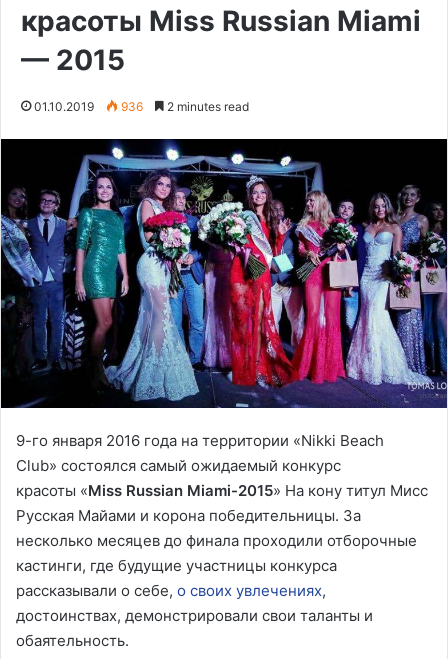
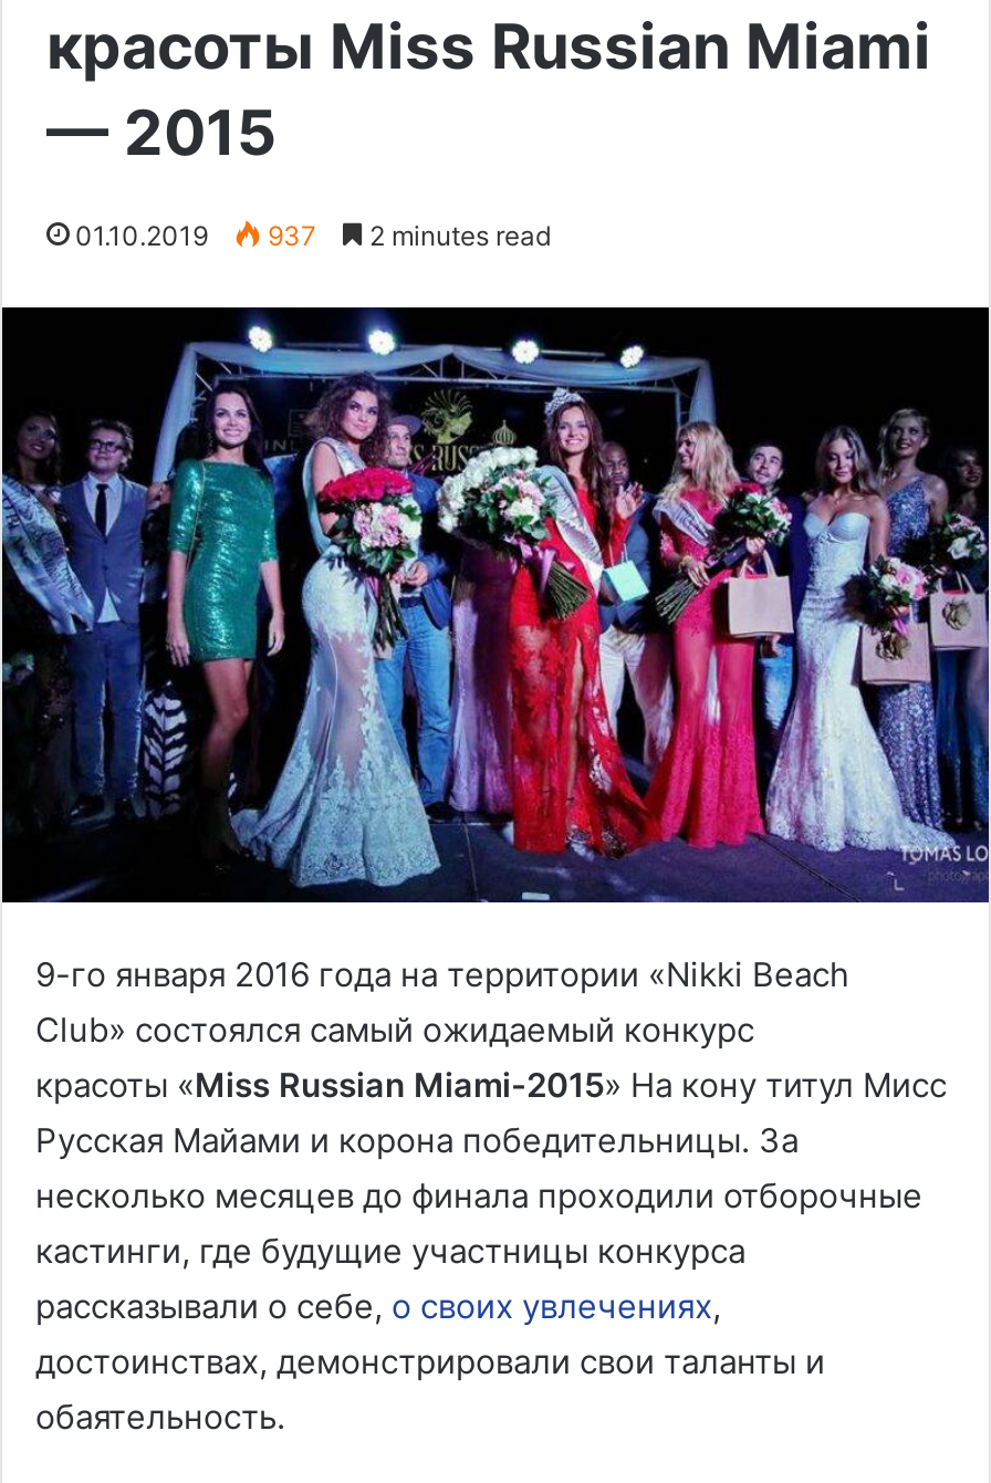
[34,99,249,114] 01.10.2019 936 2 minutes read -> [75,219,551,252] 01.10.2019 937 2 minutes read

